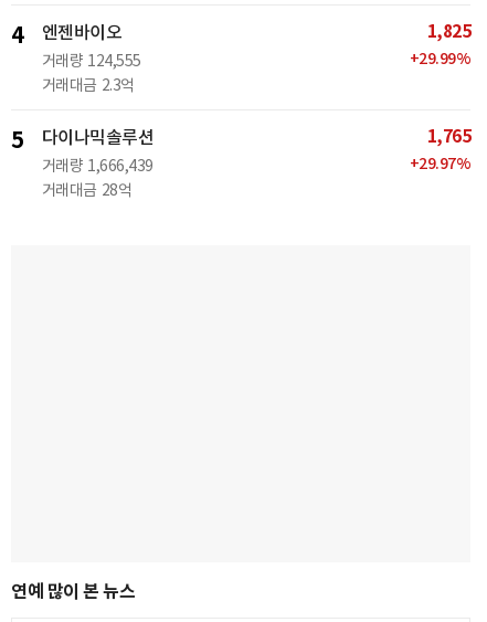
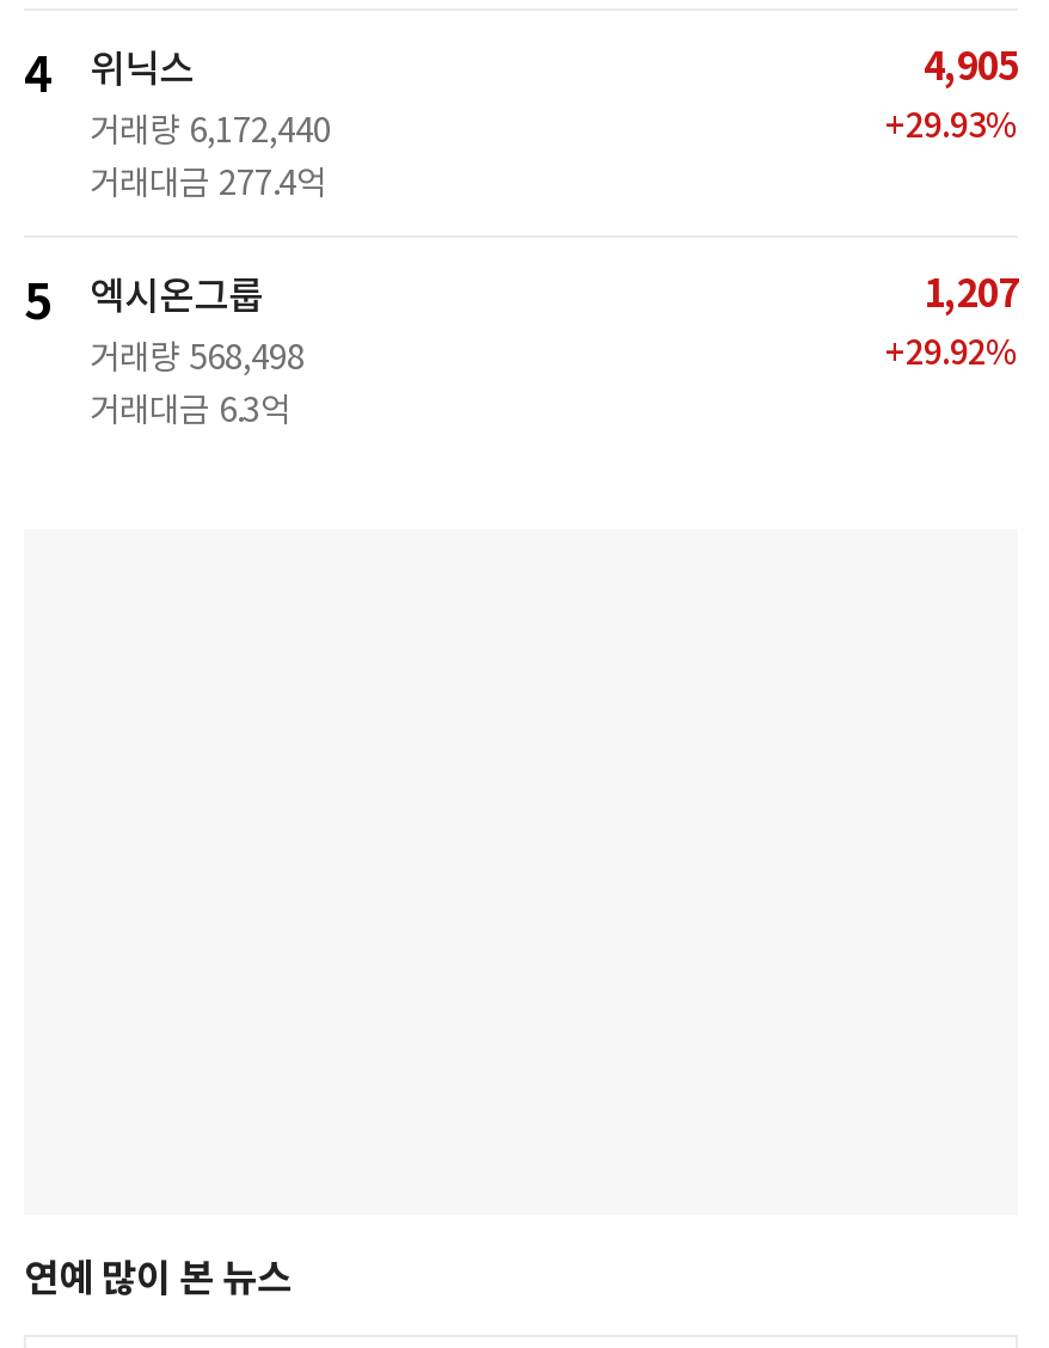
[41,22,141,96] 엔젠바이오 | 거래량 124,555 | 거래대금 2.3억 -> [90,45,331,206] 위닉스 | 거래량 6,172,440 | 거래대금 277.4억
[409,20,470,69] 1,825 | +29.99% -> [885,43,1018,148] 4,905 | +29.93%
[41,126,153,201] 다이나믹솔루션 | 거래량 1,666,439 | 거래대금 28억 -> [90,272,305,433] 엑시온그룹 | 거래량 568,498 | 거래대금 6.3억
[409,125,470,174] 1,765 | +29.97% -> [885,270,1018,375] 1,207 | +29.92%

